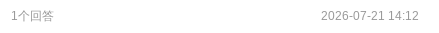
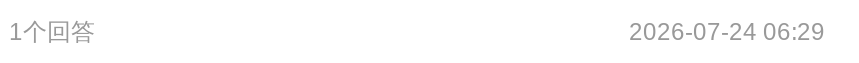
[321,9,419,23] 2026-07-21 14:12 -> [629,18,825,46] 2026-07-24 06:29

